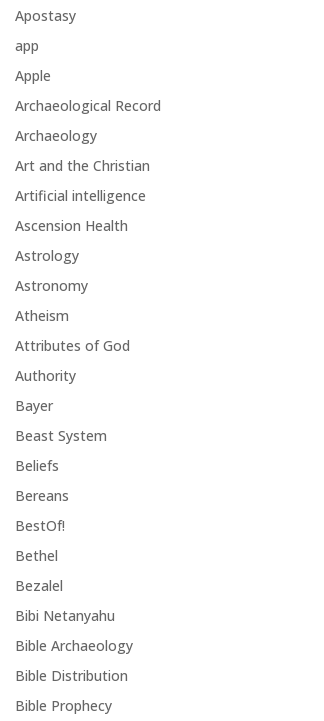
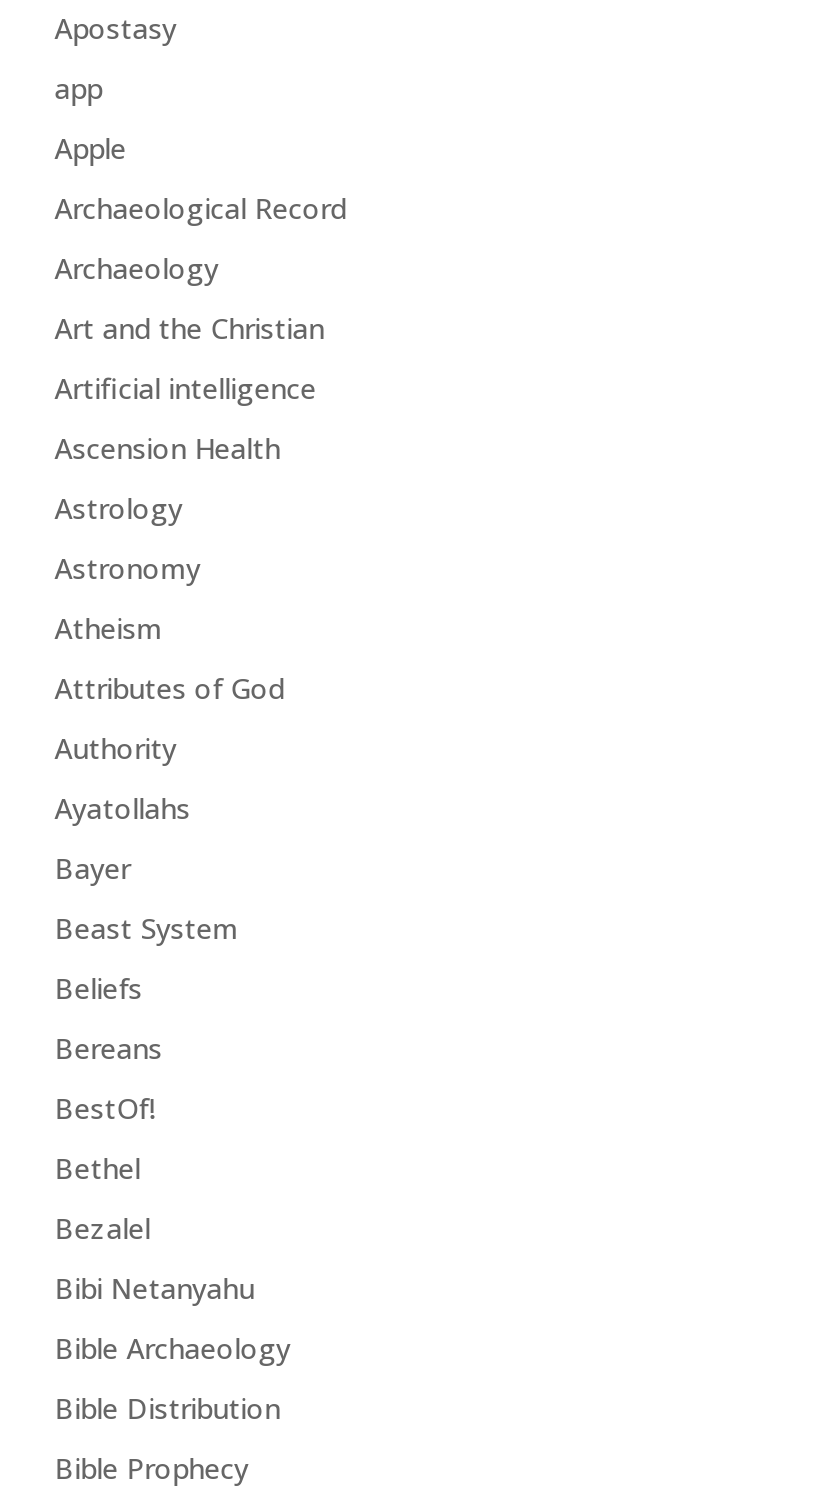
none -> [55,790,191,828] Ayatollahs

